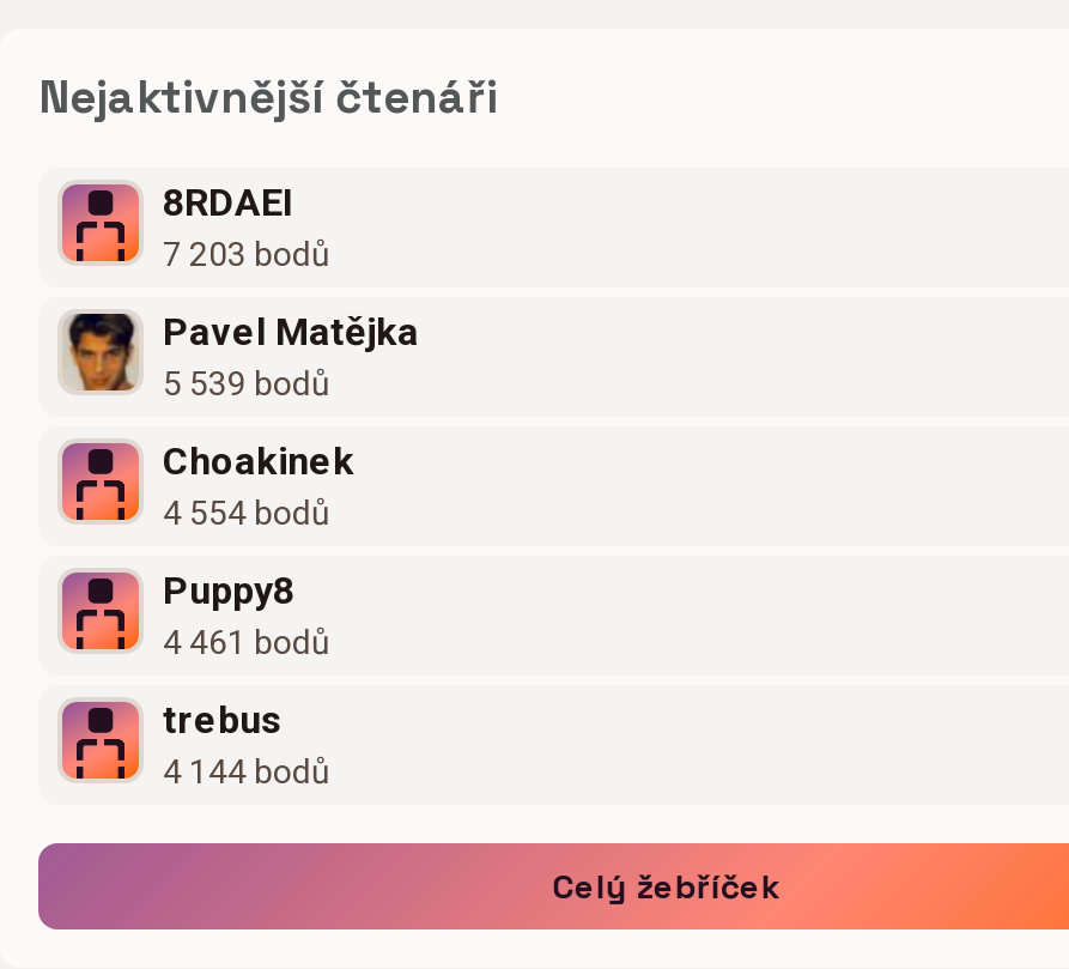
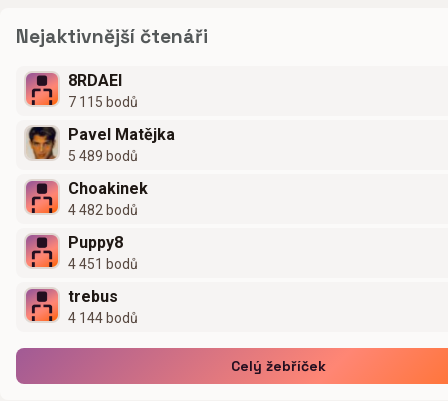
[163,234,330,272] 7 203 bodů -> [68,94,138,110] 7 115 bodů
[163,363,330,401] 5 539 bodů -> [68,148,138,164] 5 489 bodů
[163,493,330,531] 4 554 bodů -> [68,202,138,218] 4 482 bodů
[163,622,330,660] 4 461 bodů -> [68,256,138,272] 4 451 bodů

